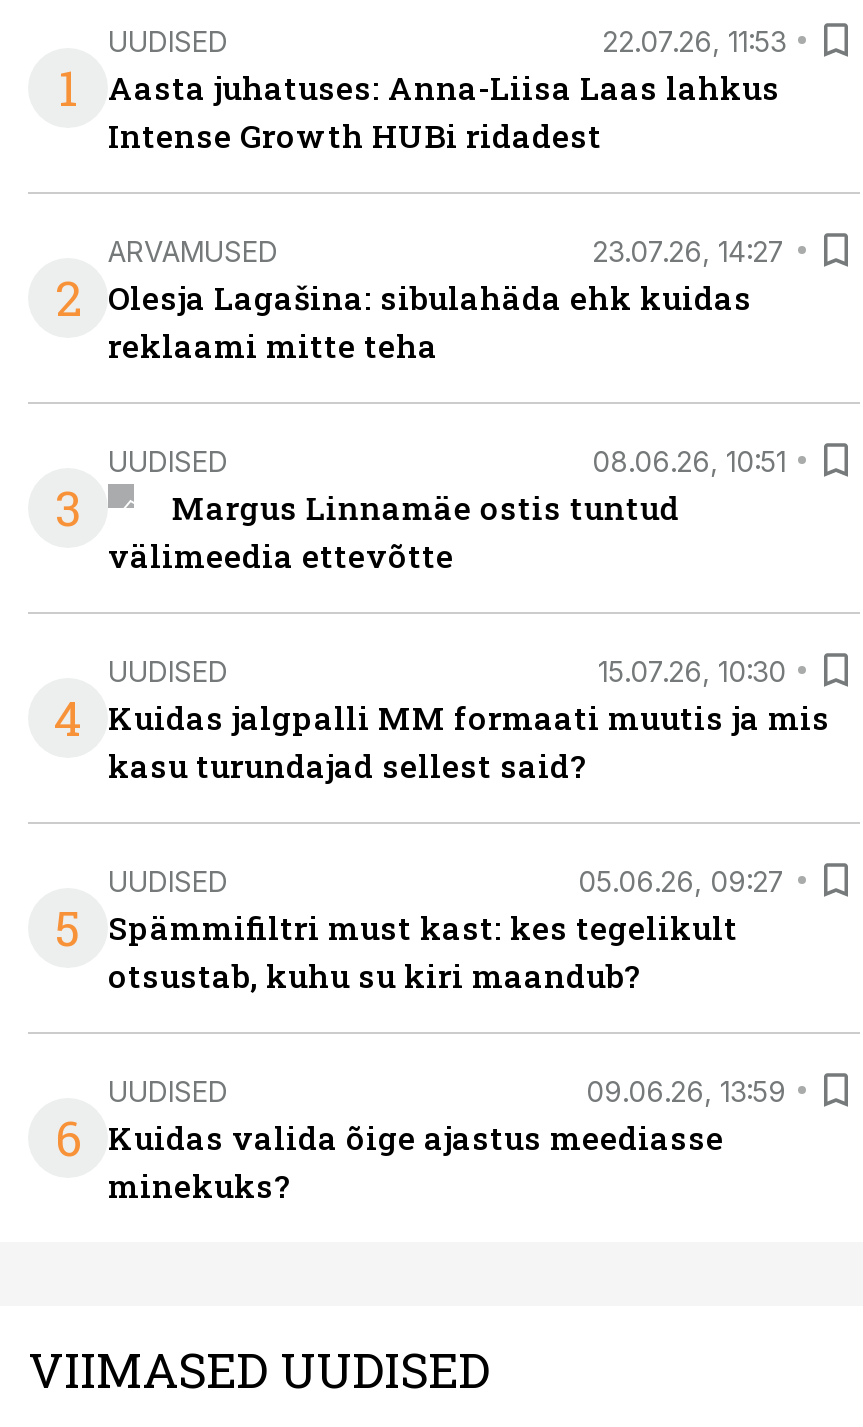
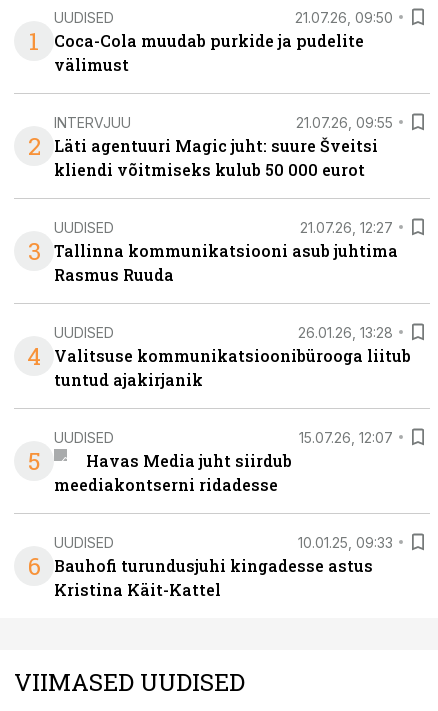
[108,23,786,156] 22.07.26, 11:53 | Aasta juhatuses: Anna-Liisa Laas lahkus | Intense Growth HUBi ridadest -> [54,8,393,75] 21.07.26, 09:50 | Coca-Cola muudab purkide ja pudelite | välimust
[108,233,786,366] ARVAMUSED | 23.07.26, 14:27 | Olesja Lagašina: sibulahäda ehk kuidas | reklaami mitte teha -> [54,113,393,180] INTERVJUU | 21.07.26, 09:55 | Läti agentuuri Magic juht: suure Šveitsi | kliendi võitmiseks kulub 50 000 eurot
[108,443,786,576] 08.06.26, 10:51 | Margus Linnamäe ostis tuntud | välimeedia ettevõtte -> [54,218,398,285] 21.07.26, 12:27 | Tallinna kommunikatsiooni asub juhtima | Rasmus Ruuda
[108,653,830,786] 15.07.26, 10:30 | Kuidas jalgpalli MM formaati muutis ja mis | kasu turundajad sellest said? -> [54,323,411,390] 26.01.26, 13:28 | Valitsuse kommunikatsioonibürooga liitub | tuntud ajakirjanik
[108,863,786,996] 05.06.26, 09:27 | Spämmifiltri must kast: kes tegelikult | otsustab, kuhu su kiri maandub? -> [54,428,393,495] 15.07.26, 12:07 | Havas Media juht siirdub | meediakontserni ridadesse
[108,1073,786,1206] 09.06.26, 13:59 | Kuidas valida õige ajastus meediasse | minekuks? -> [54,533,393,600] 10.01.25, 09:33 | Bauhofi turundusjuhi kingadesse astus | Kristina Käit-Kattel

